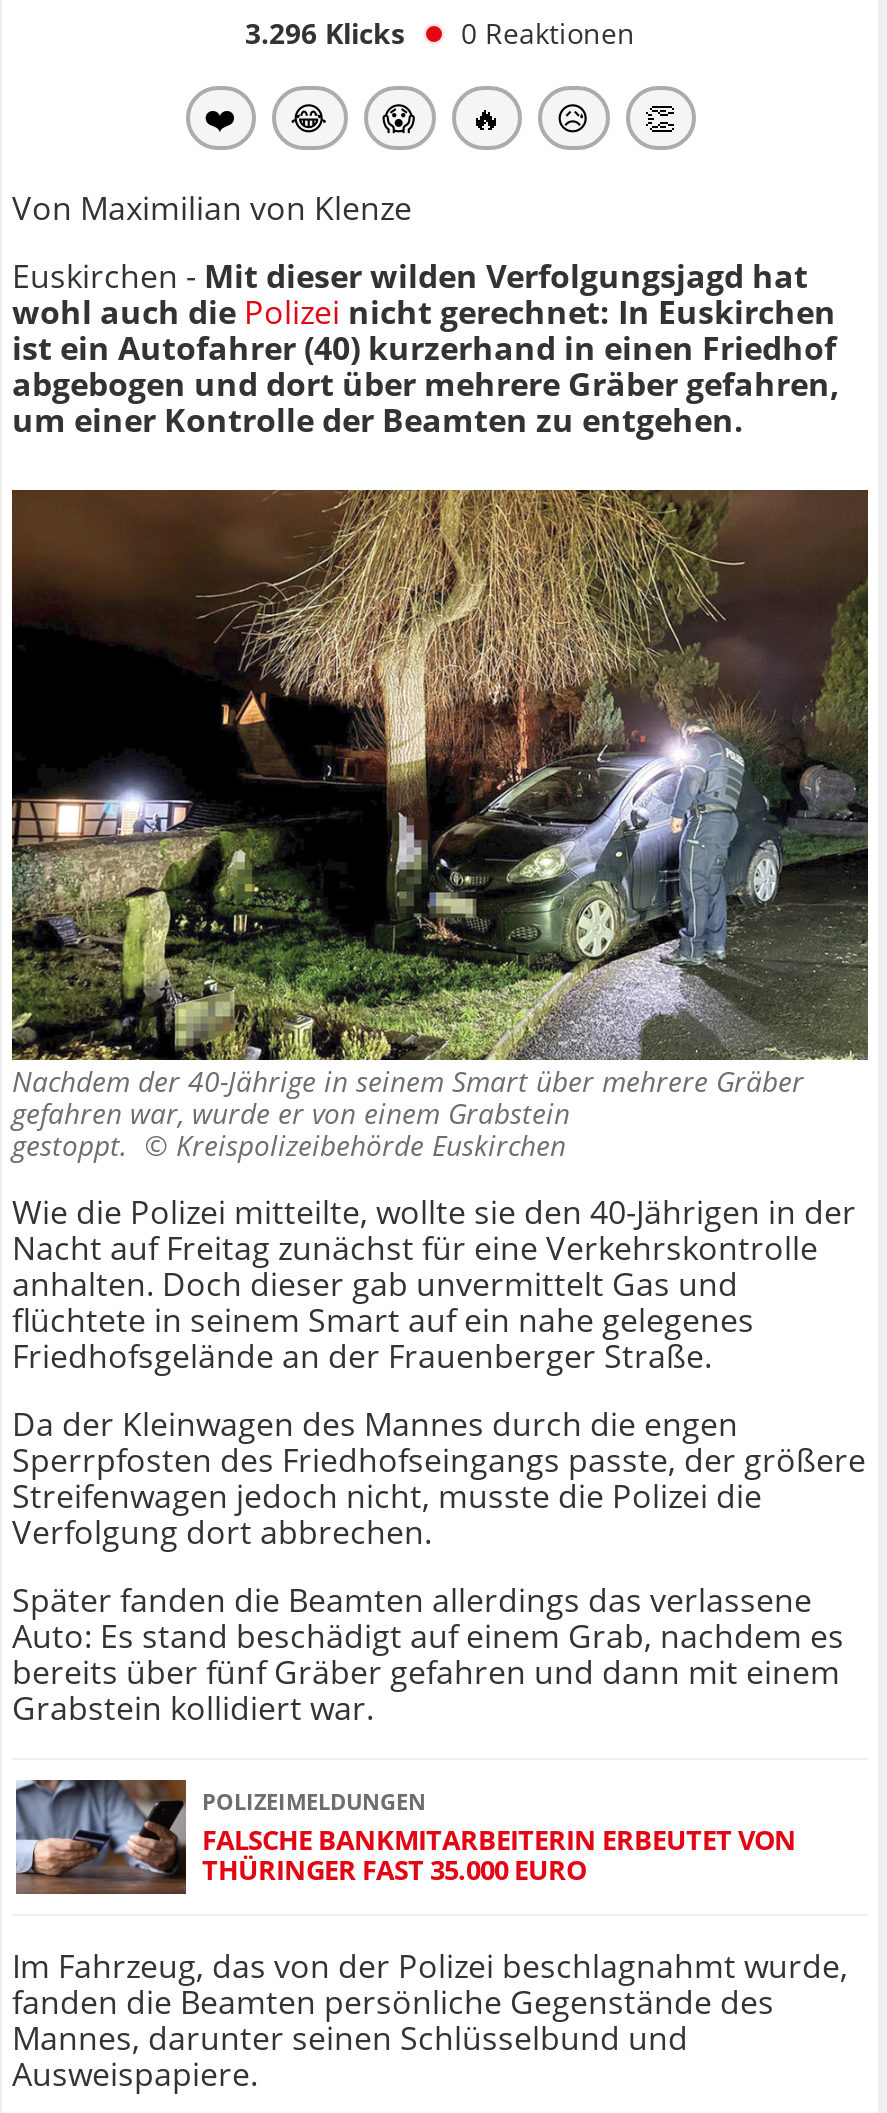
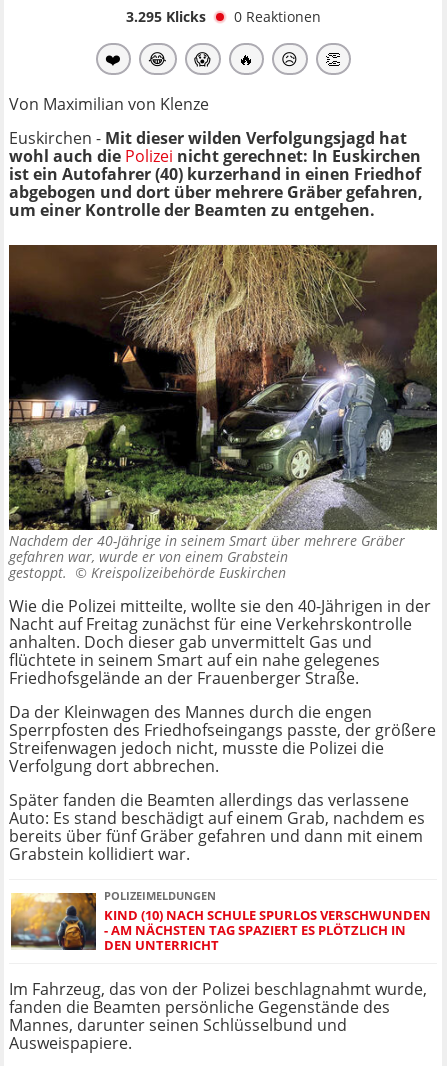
[245,14,635,52] 3.296 Klicks 0 Reaktionen -> [125,7,320,26] 3.295 Klicks 0 Reaktionen
[14,1778,796,1896] [image] | FALSCHE BANKMITARBEITERIN ERBEUTET VON | THÜRINGER FAST 35.000 EURO -> [10,890,431,954] [image] | KIND (10) NACH SCHULE SPURLOS VERSCHWUNDEN | - AM NÄCHSTEN TAG SPAZIERT ES PLÖTZLICH IN | DEN UNTERRICHT

